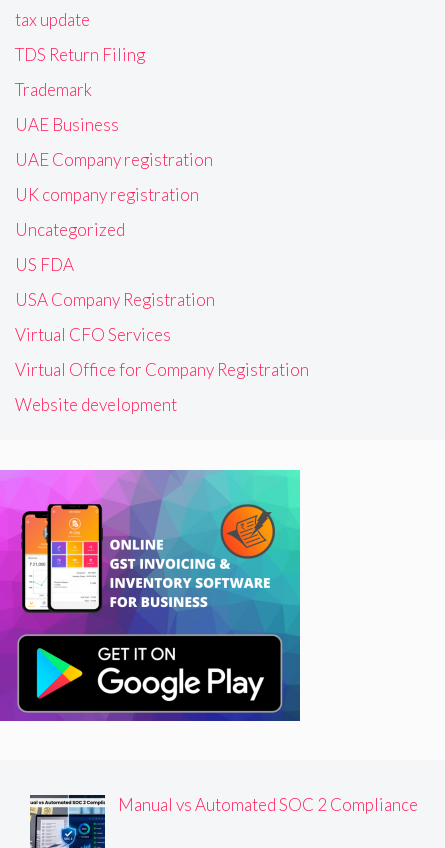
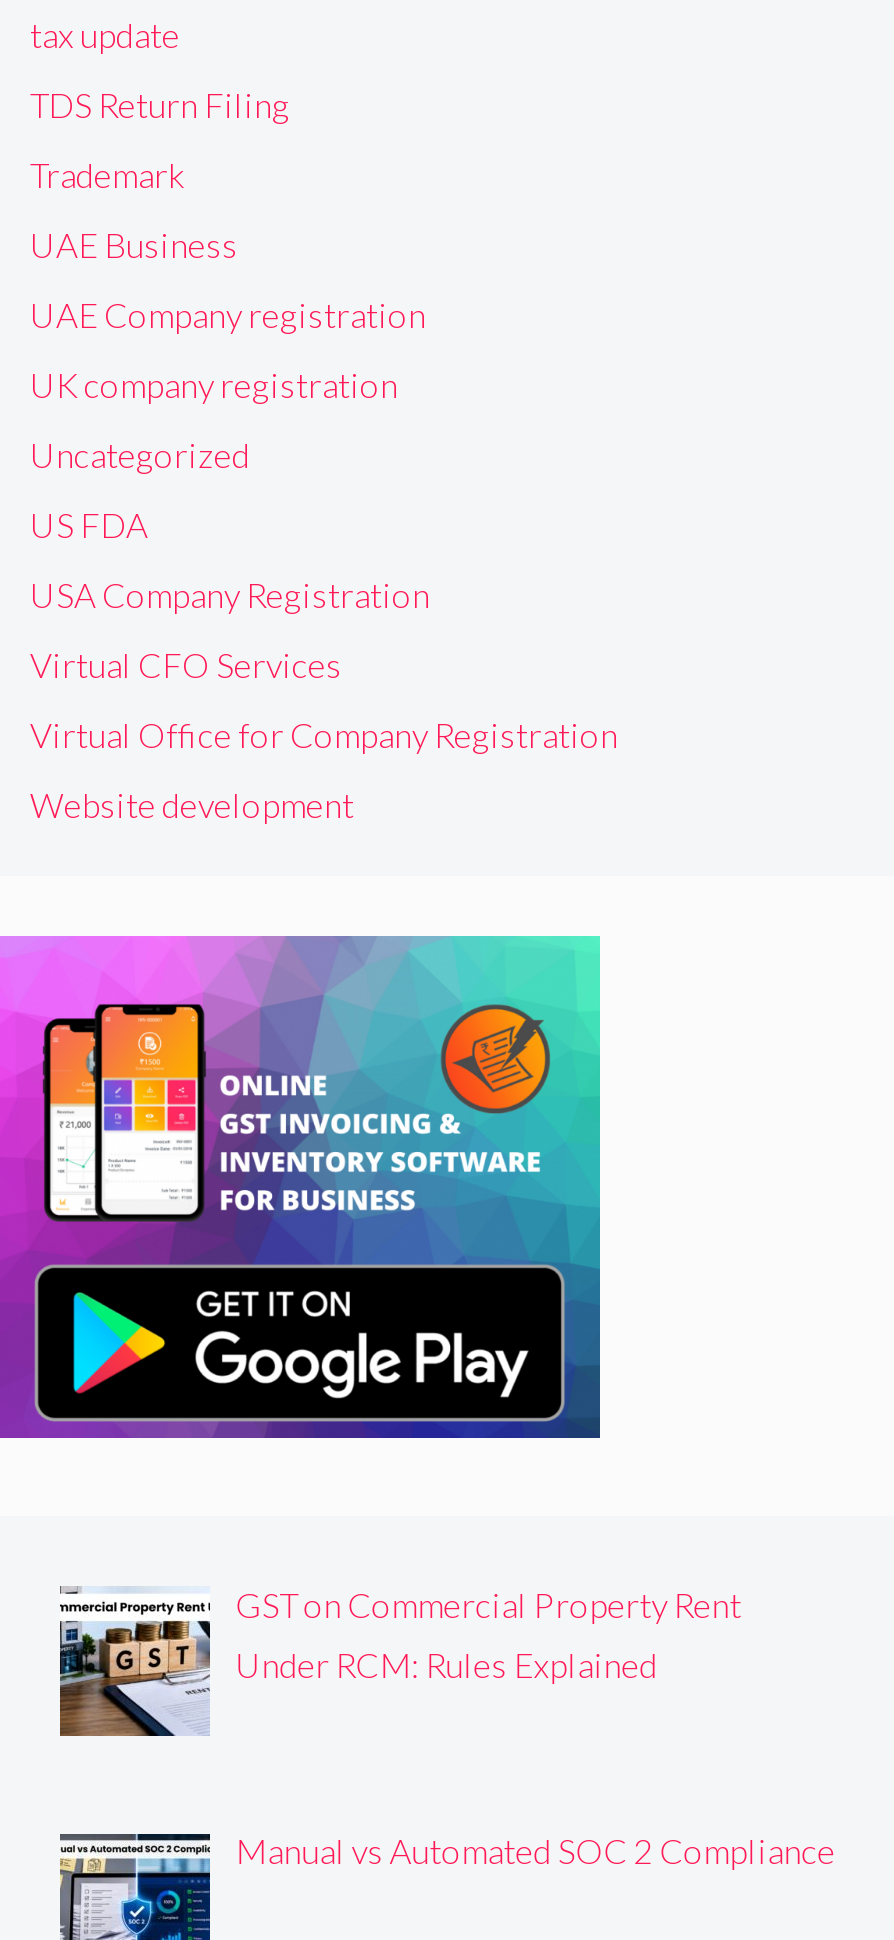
none -> [60,1584,742,1738] [image] | GST on Commercial Property Rent | Under RCM: Rules Explained

